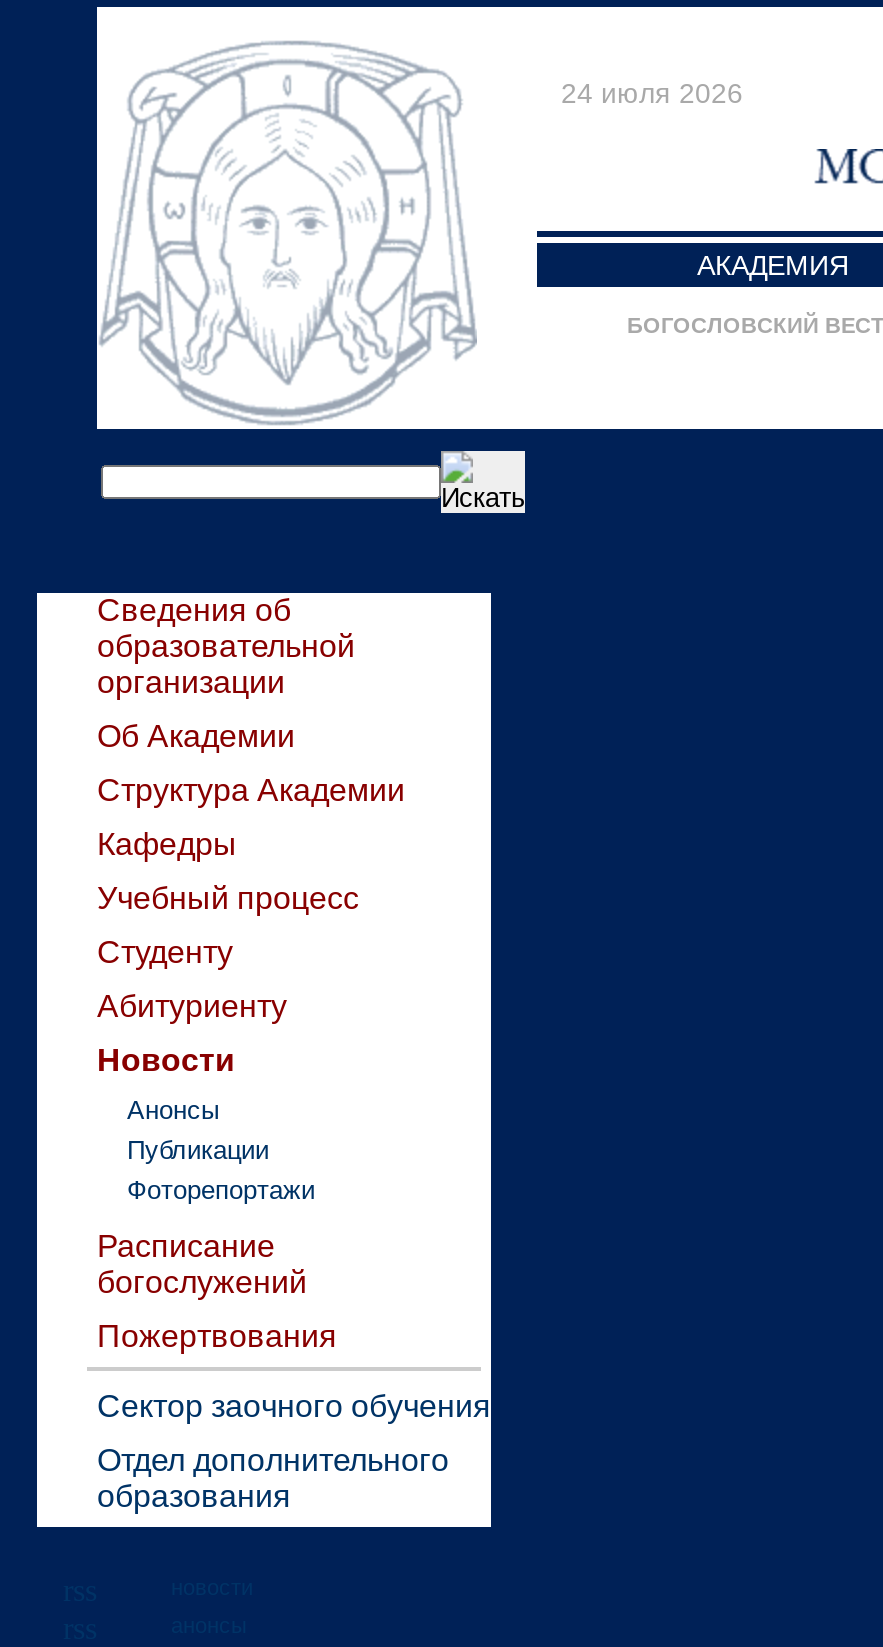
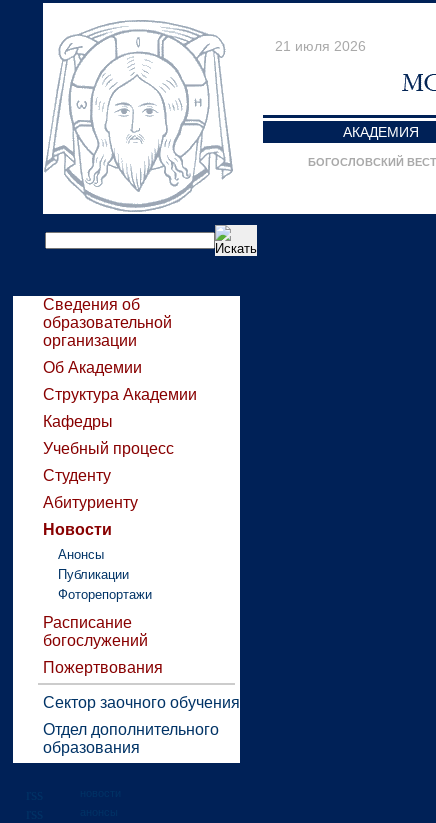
[561,77,743,109] 24 июля 2026 -> [275,38,366,54] 21 июля 2026

